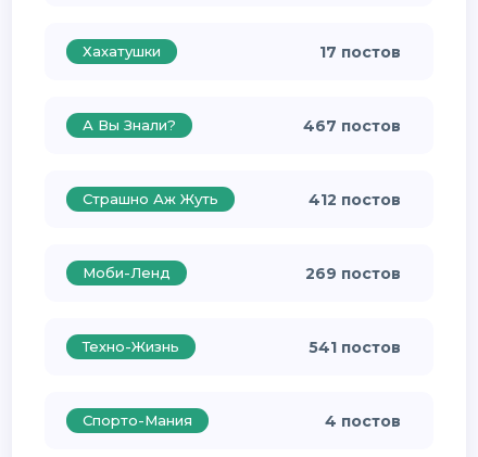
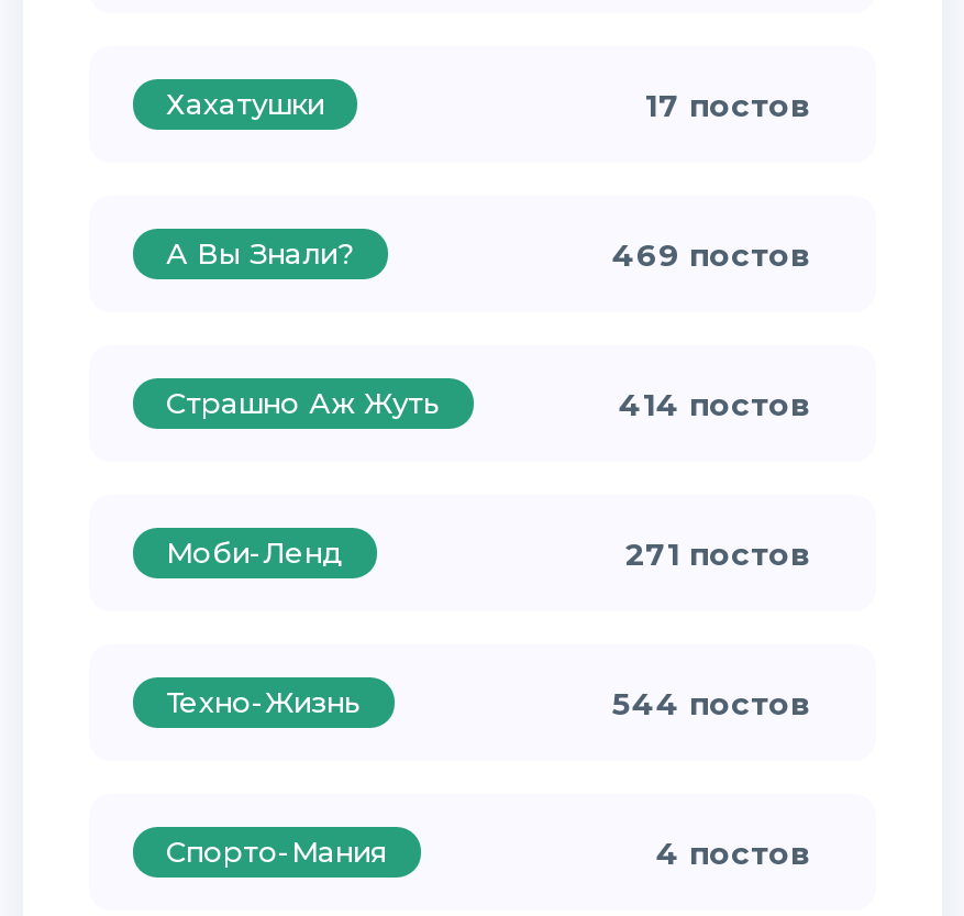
[303,116,401,135] 467 постов -> [612,235,810,274] 469 постов
[309,190,401,209] 412 постов -> [619,384,810,424] 414 постов
[305,263,401,283] 269 постов -> [625,534,810,573] 271 постов
[309,337,401,357] 541 постов -> [612,683,810,723] 544 постов

